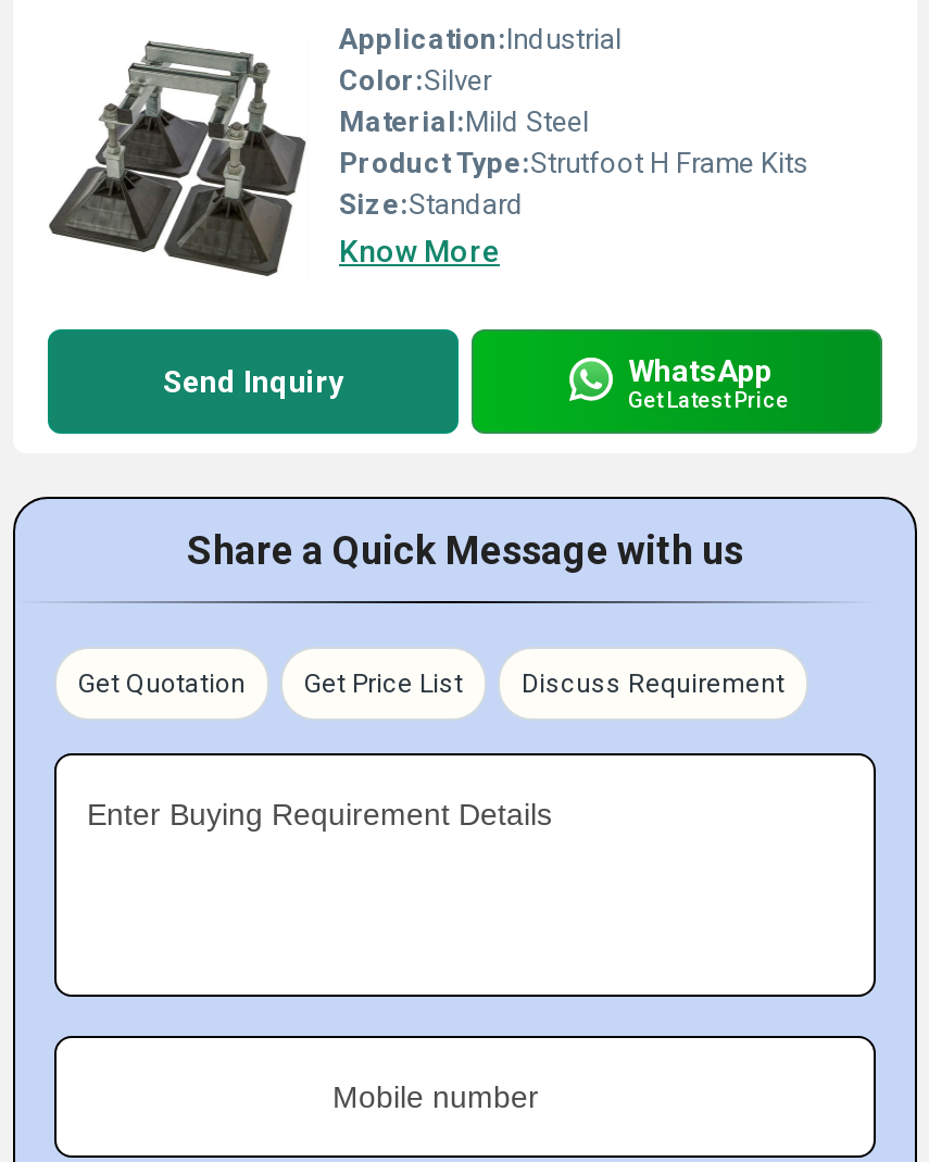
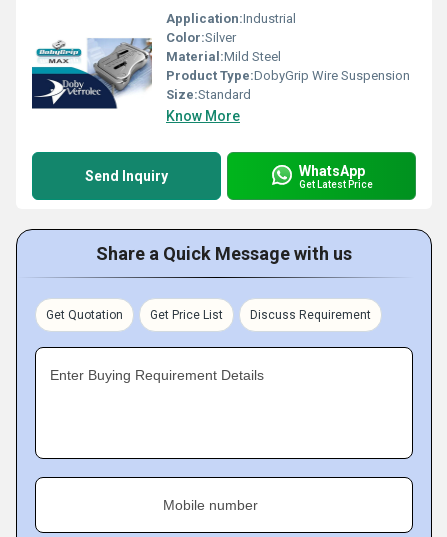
[48,40,808,277] [image] | Product Type:Strutfoot H Frame Kits -> [31,20,410,127] [image] | Product Type:DobyGrip Wire Suspension

